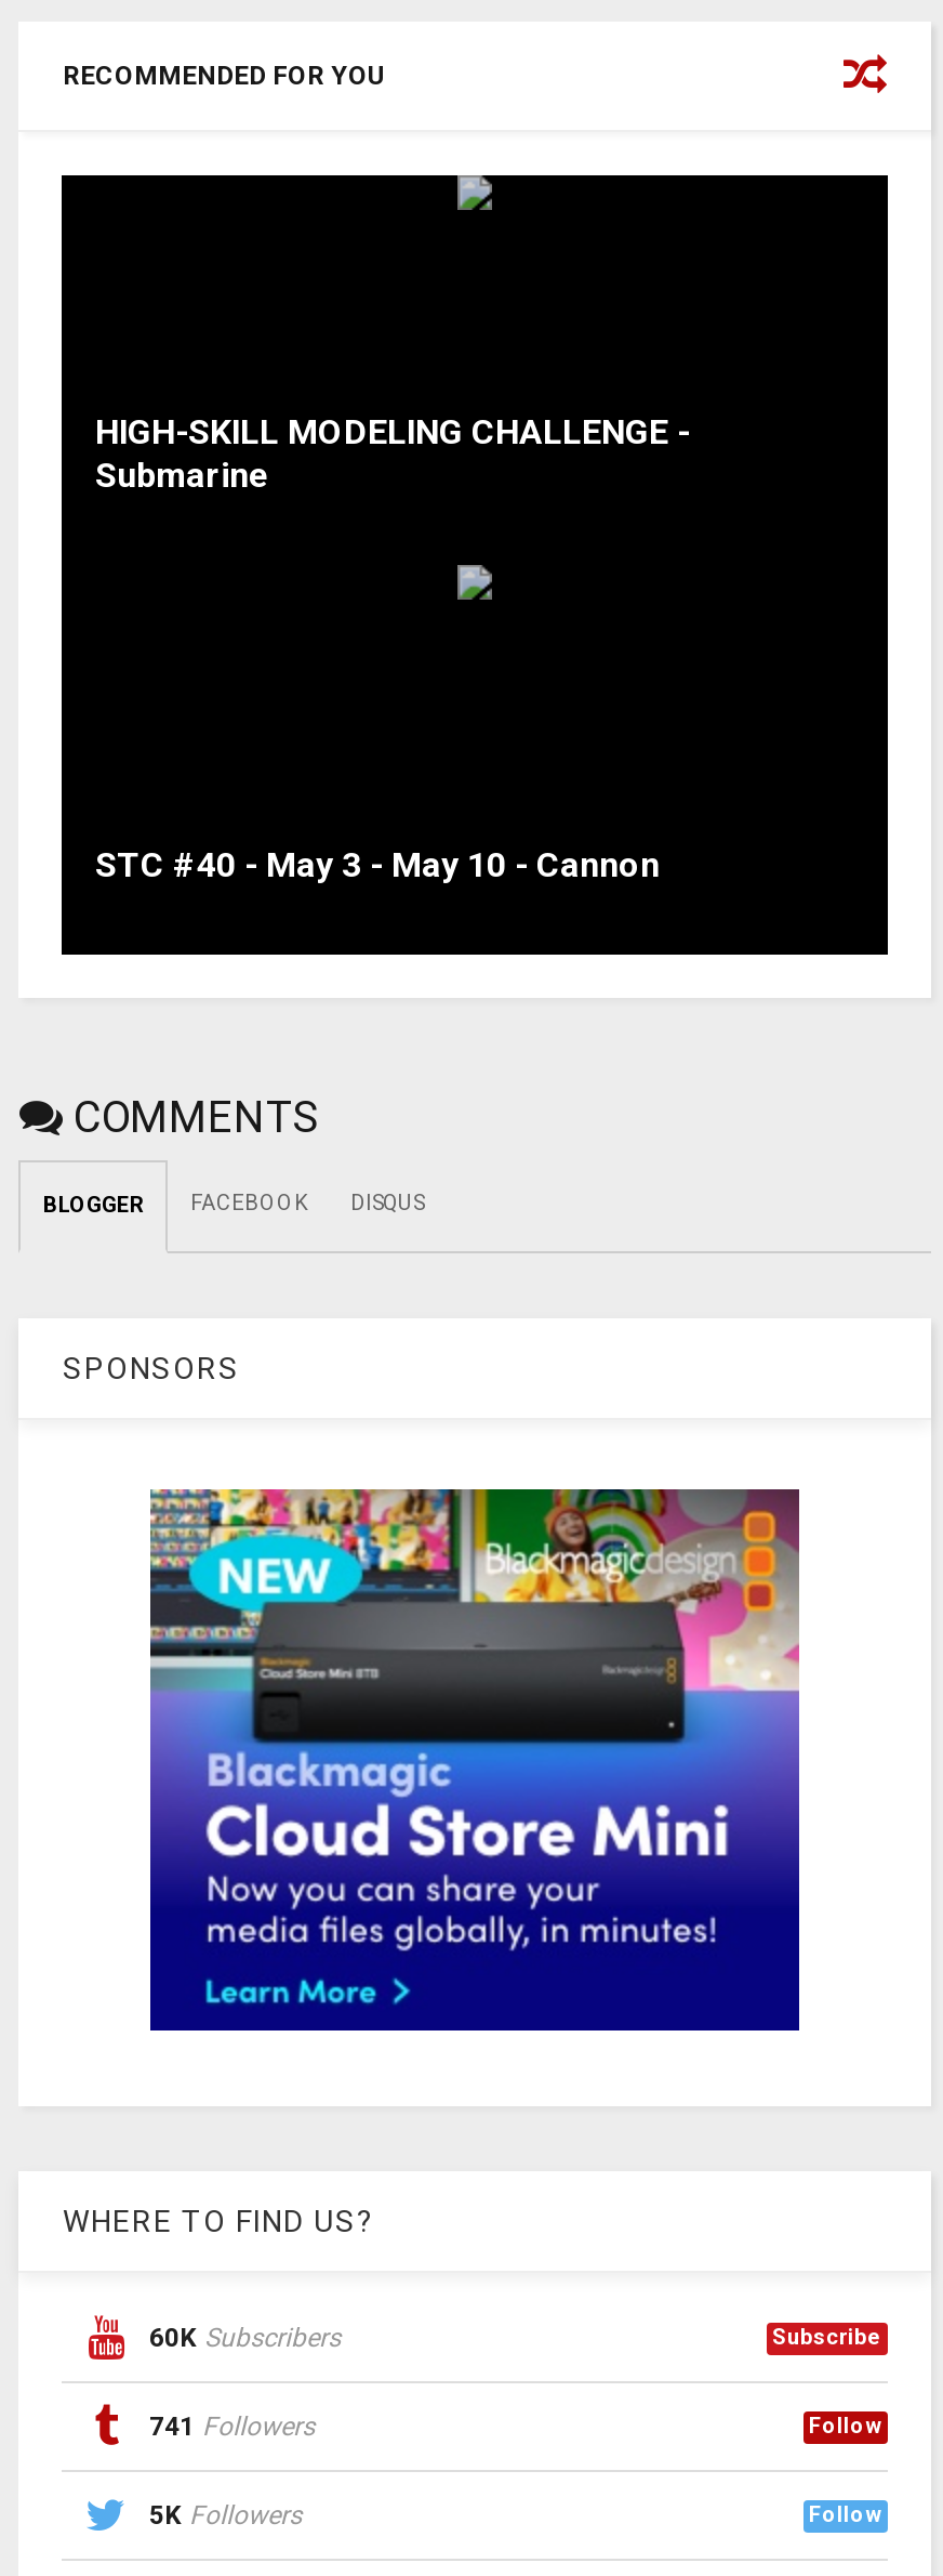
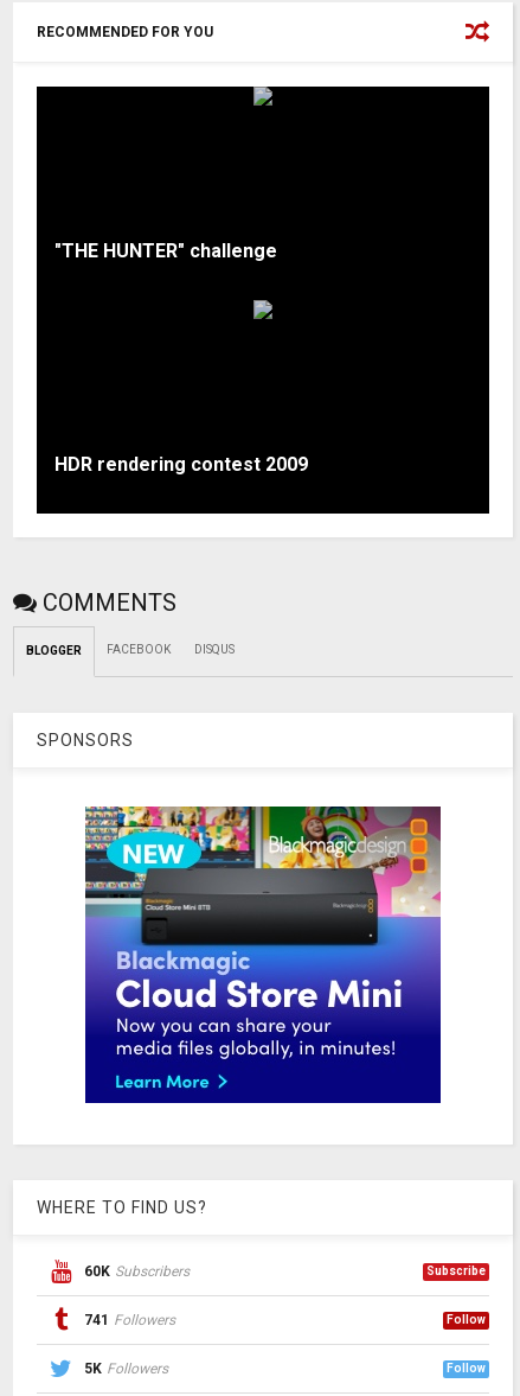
[95,412,690,496] HIGH-SKILL MODELING CHALLENGE - | Submarine -> [55,240,278,262] "THE HUNTER" challenge
[95,845,659,886] STC #40 - May 3 - May 10 - Cannon -> [55,453,308,476] HDR rendering contest 2009

